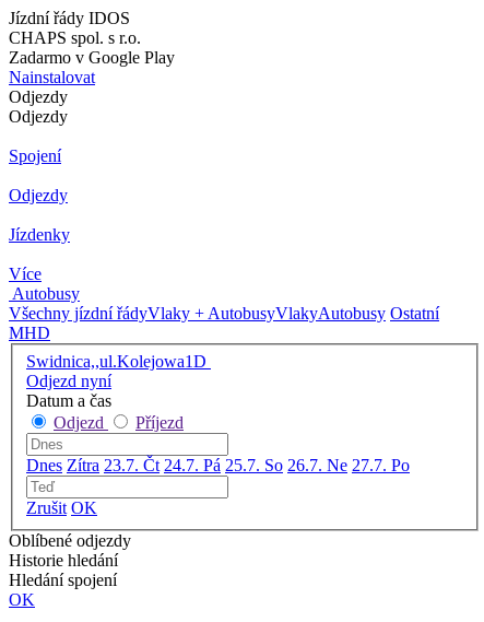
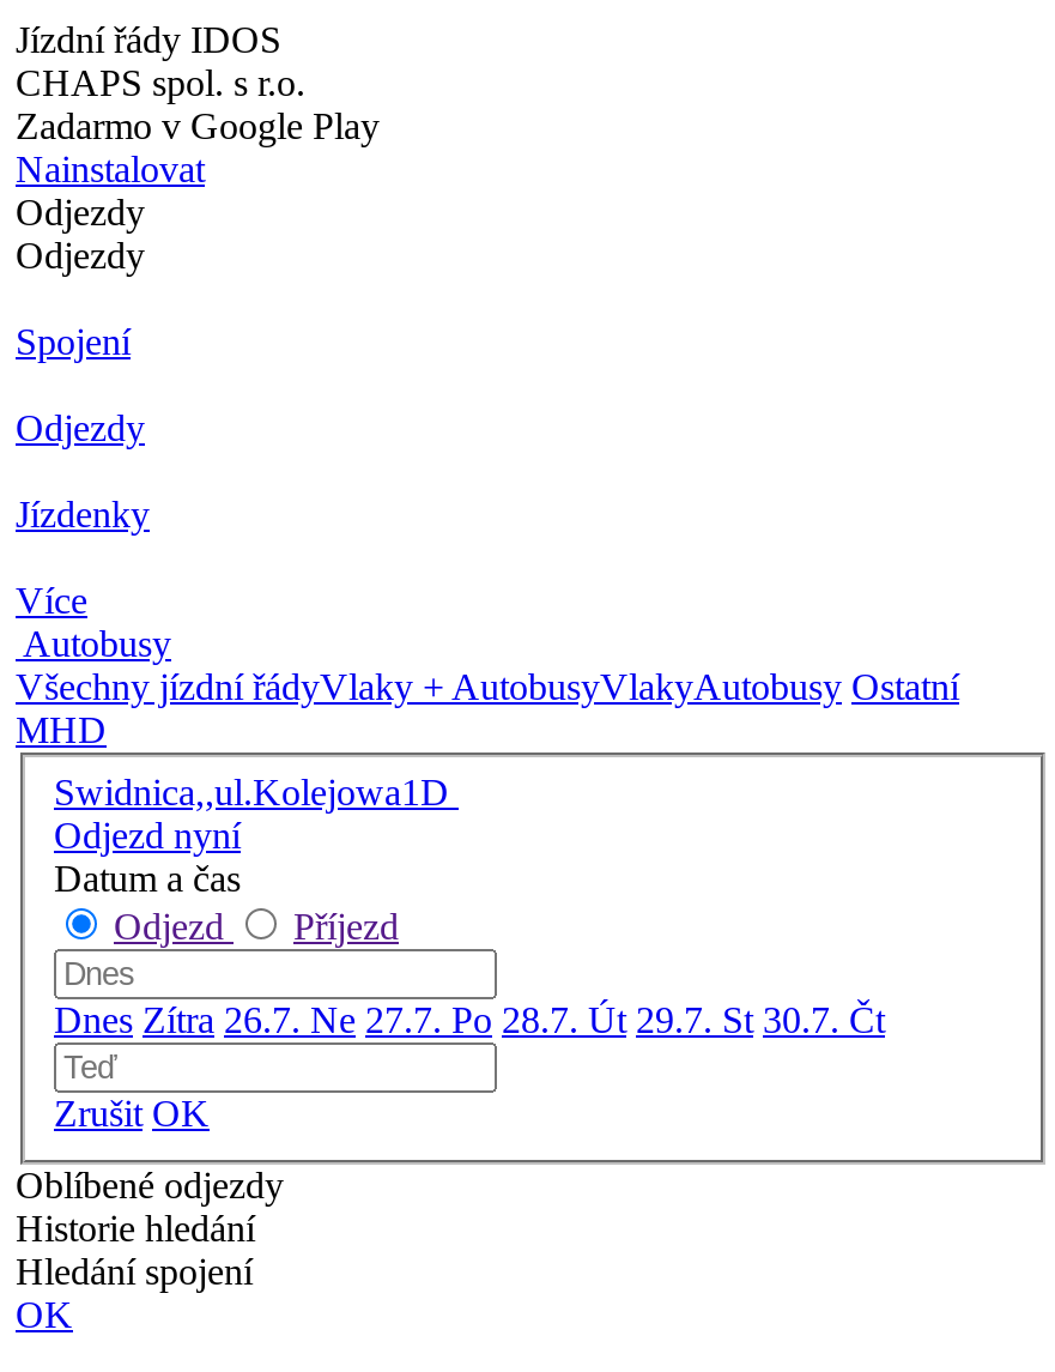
[26,455,410,474] Dnes Zítra 23.7. Čt 24.7. Pá 25.7. So 26.7. Ne 27.7. Po -> [54,998,885,1039] Dnes Zítra 26.7. Ne 27.7. Po 28.7. Út 29.7. St 30.7. Čt

